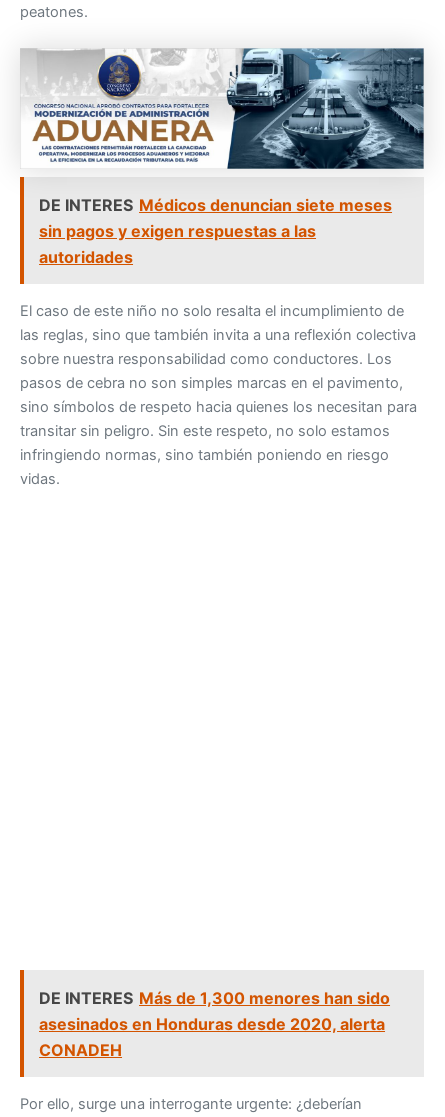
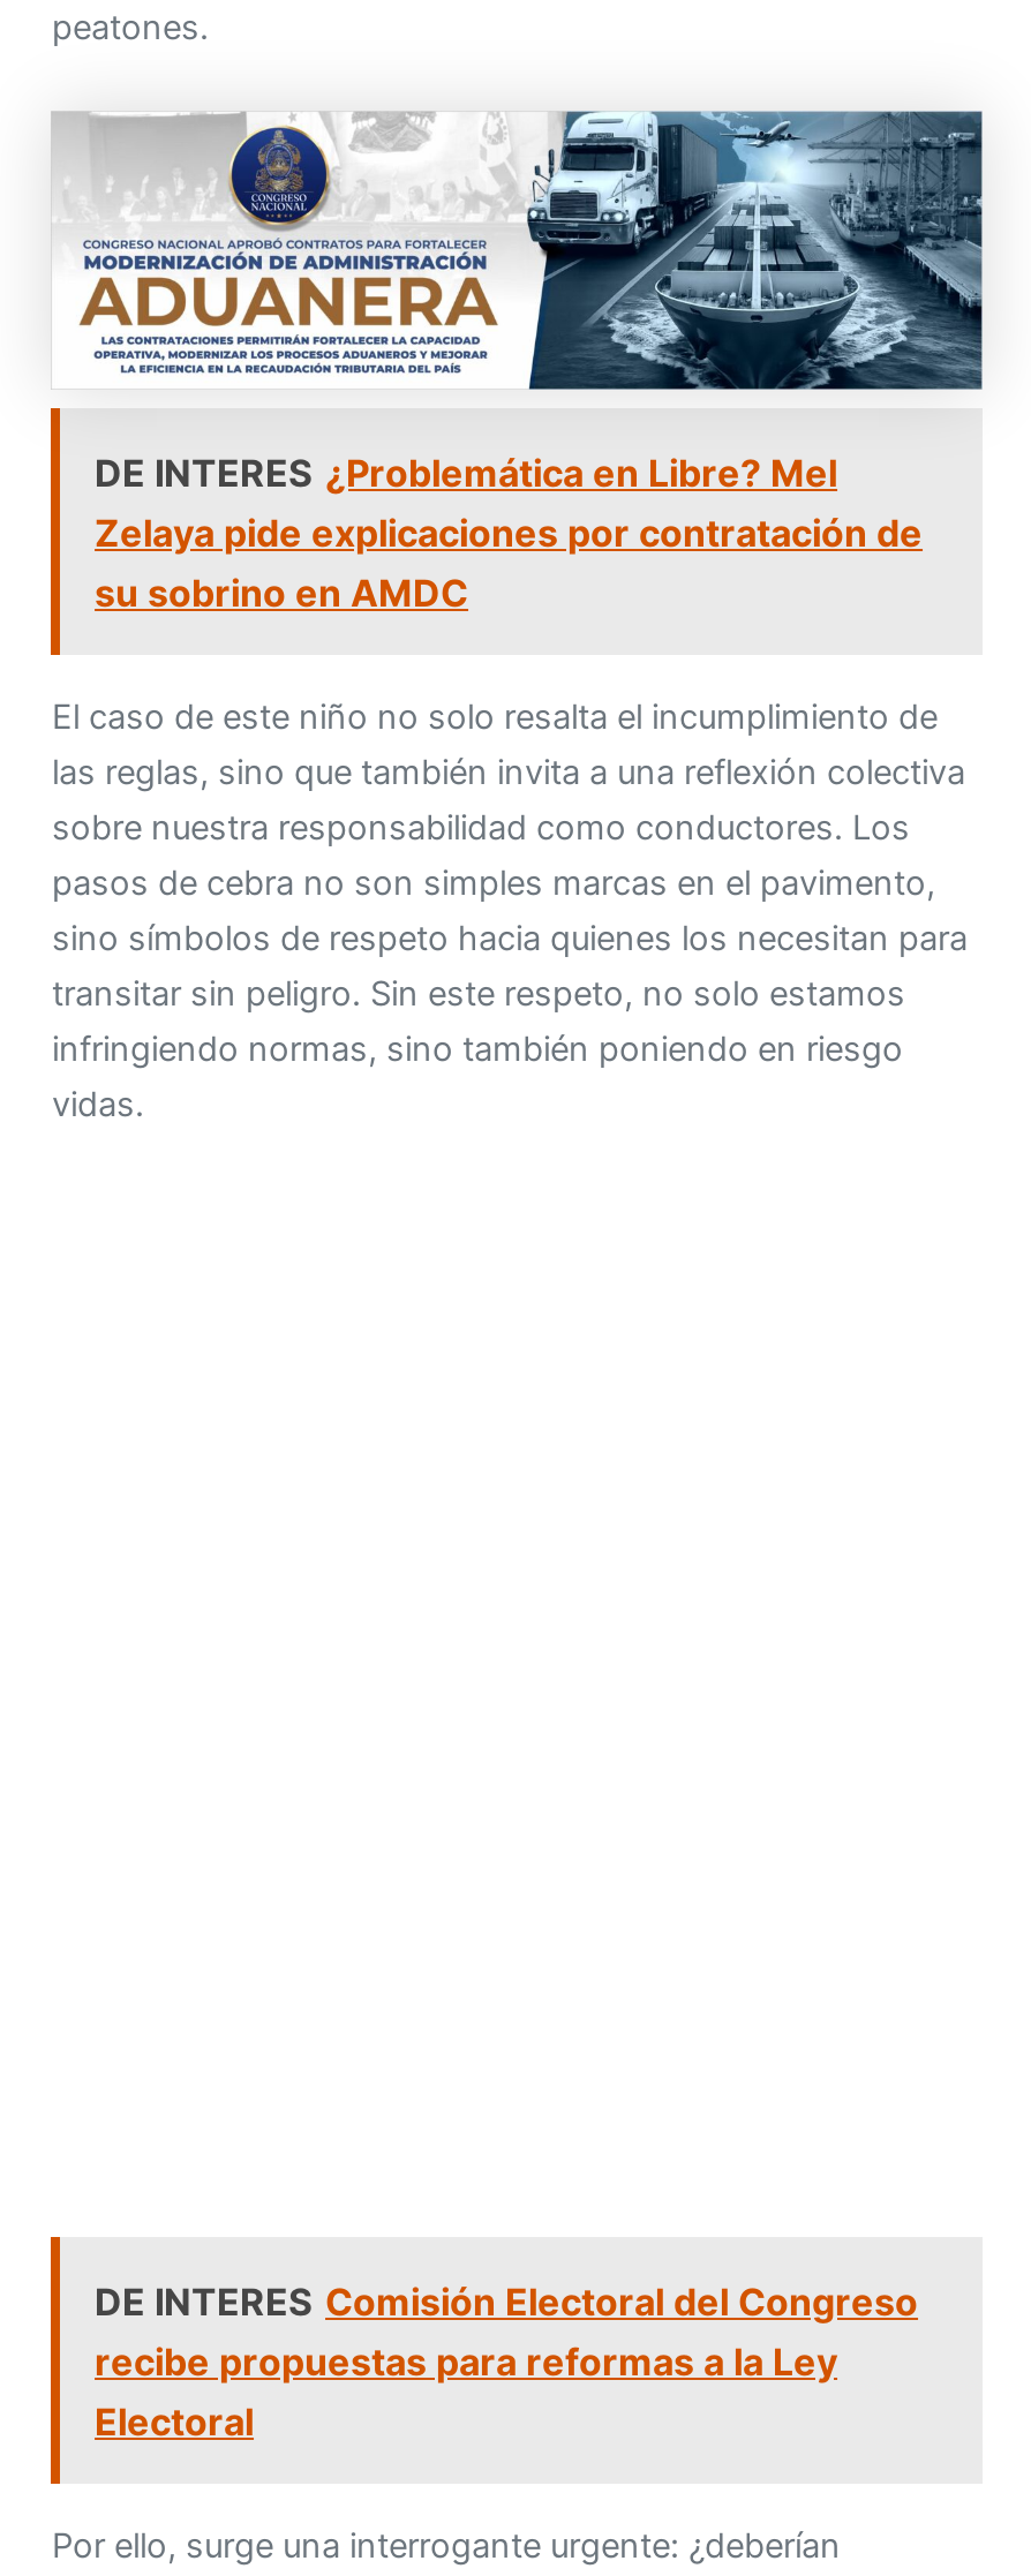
[39,195,392,267] DE INTERES Médicos denuncian siete meses | sin pagos y exigen respuestas a las | autoridades -> [95,449,923,615] DE INTERES ¿Problemática en Libre? Mel | Zelaya pide explicaciones por contratación de | su sobrino en AMDC
[39,988,390,1060] DE INTERES Más de 1,300 menores han sido | asesinados en Honduras desde 2020, alerta | CONADEH -> [95,2278,918,2444] DE INTERES Comisión Electoral del Congreso | recibe propuestas para reformas a la Ley | Electoral

